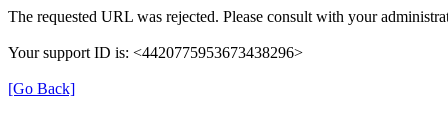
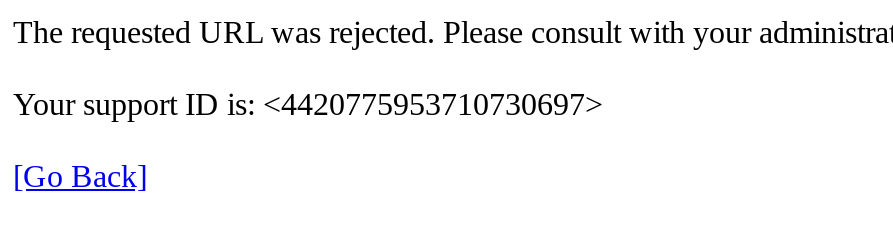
[8,44,303,61] Your support ID is: <4420775953673438296> -> [13,87,603,121] Your support ID is: <4420775953710730697>

